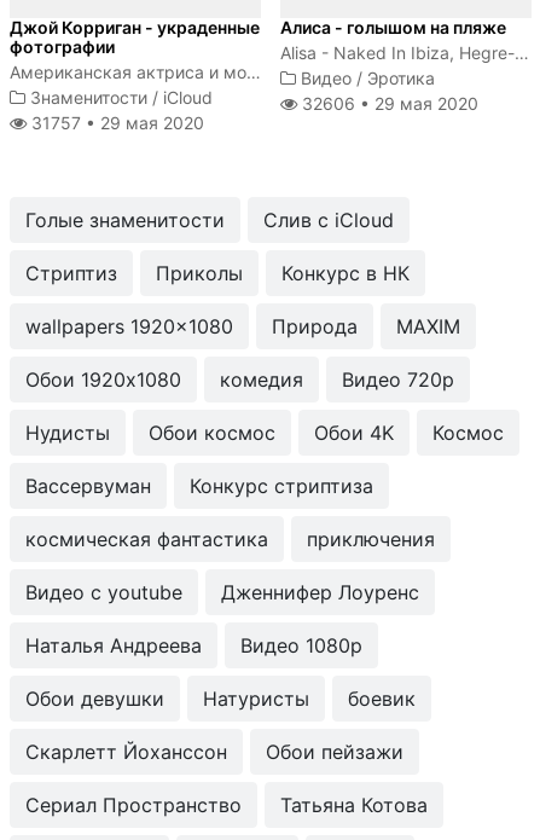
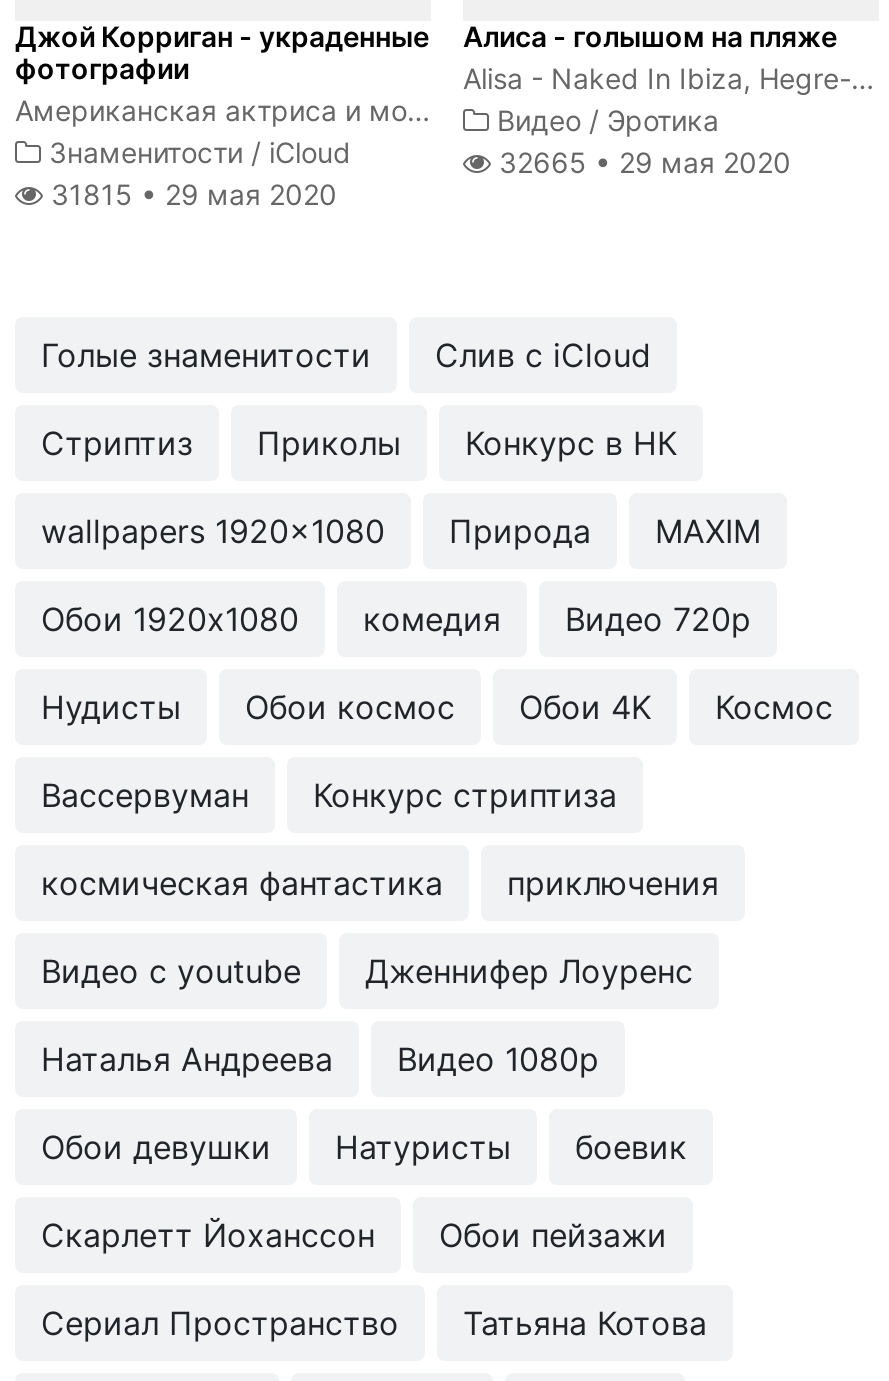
[297,93,478,114] 32606 • 29 мая 2020 -> [491,145,791,179] 32665 • 29 мая 2020
[27,112,204,133] 31757 • 29 мая 2020 -> [43,177,337,211] 31815 • 29 мая 2020

